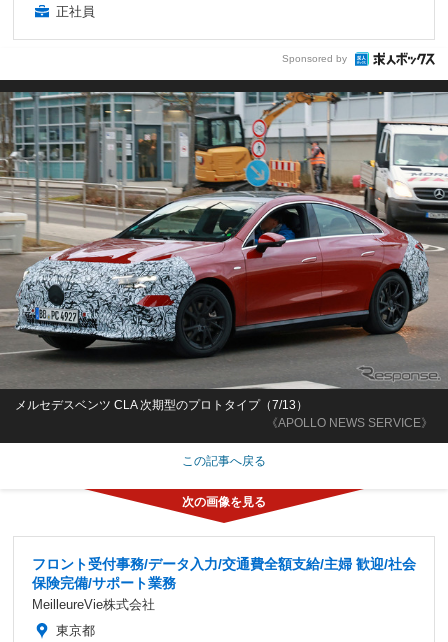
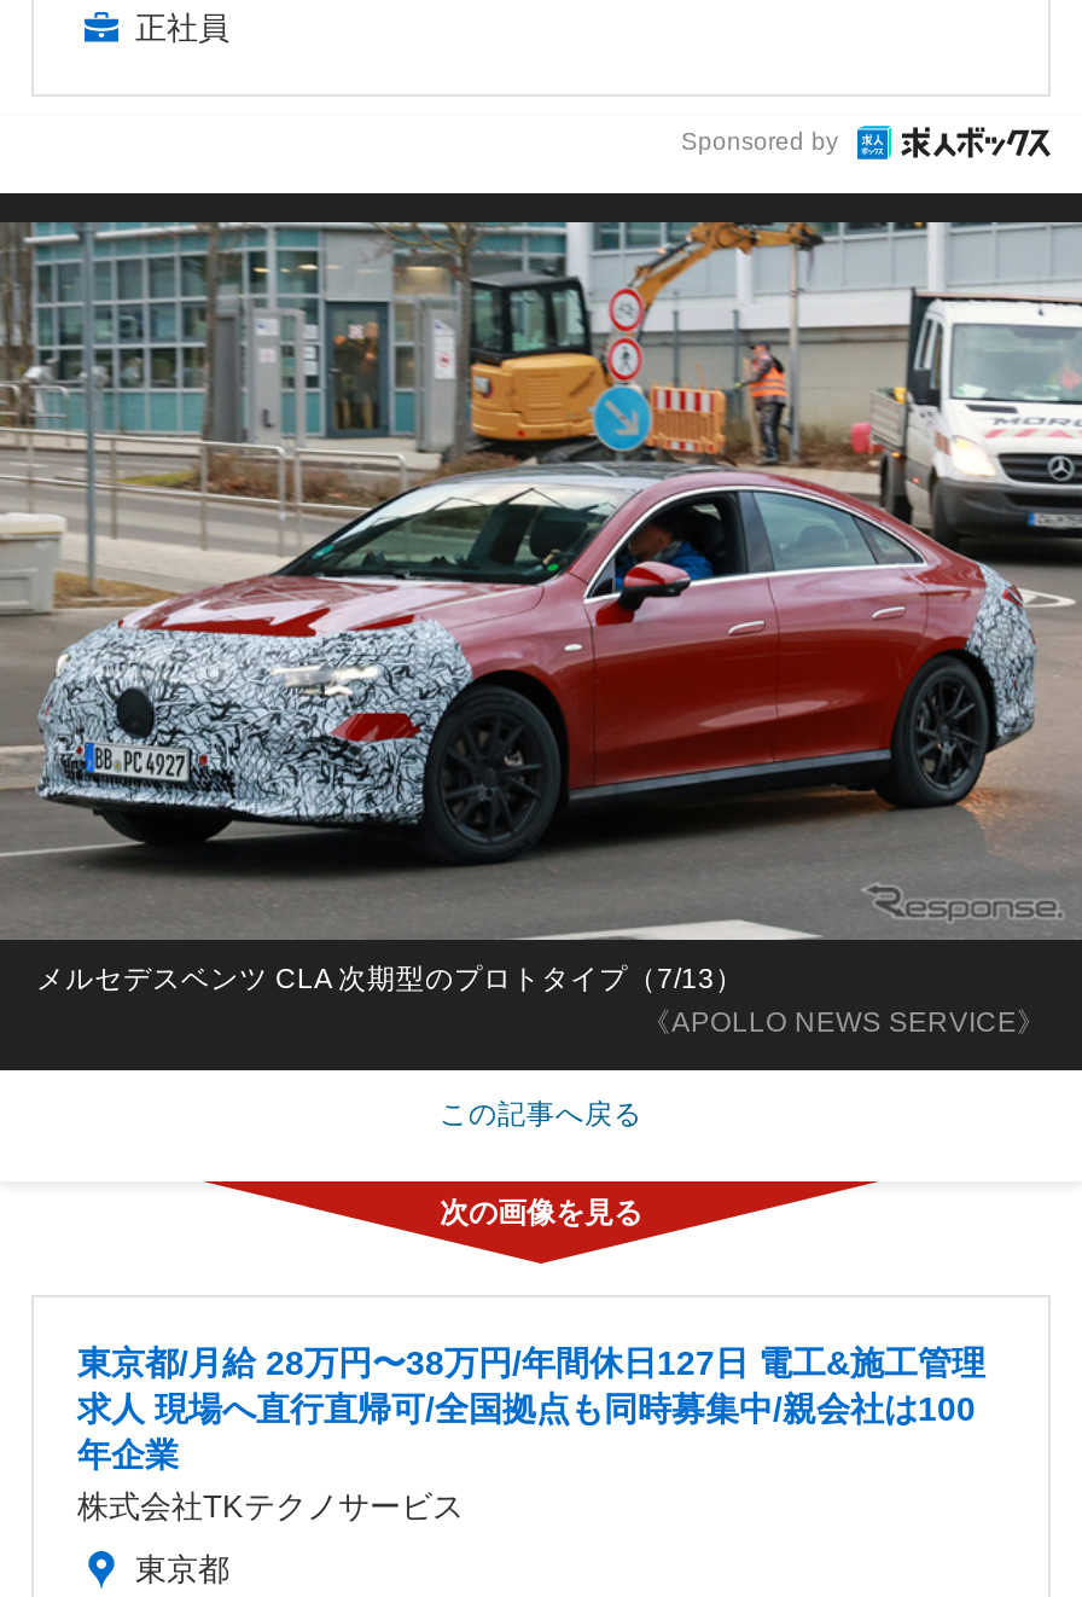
[32,556,416,612] フロント受付事務/データ入力/交通費全額支給/主婦 歓迎/社会 | 保険完備/サポート業務 | MeilleureVie株式会社 -> [77,1344,985,1525] 東京都/月給 28万円〜38万円/年間休日127日 電工&施工管理 | 求人 現場へ直行直帰可/全国拠点も同時募集中/親会社は100 | 年企業 | 株式会社TKテクノサービス

